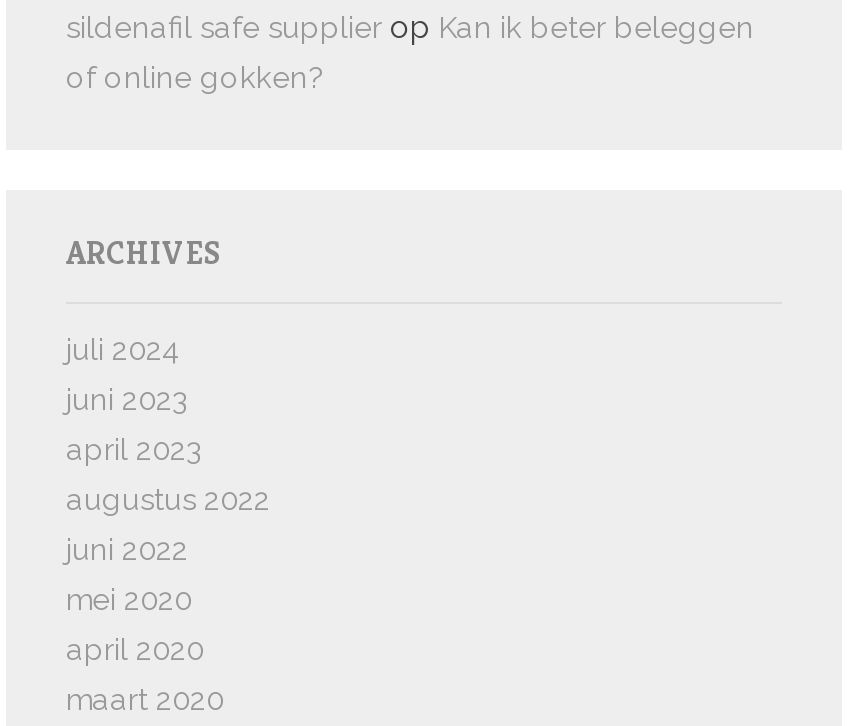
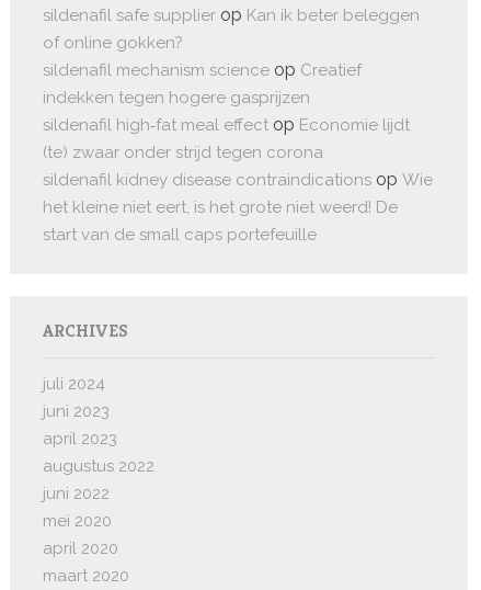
none -> [43,60,433,245] sildenafil mechanism science op Creatief | indekken tegen hogere gasprijzen | sildenafil high‑fat meal effect op Economie lijdt | (te) zwaar onder strijd tegen corona | sildenafil kidney disease contraindications op Wie | het kleine niet eert, is het grote niet weerd! De | start van de small caps portefeuille

